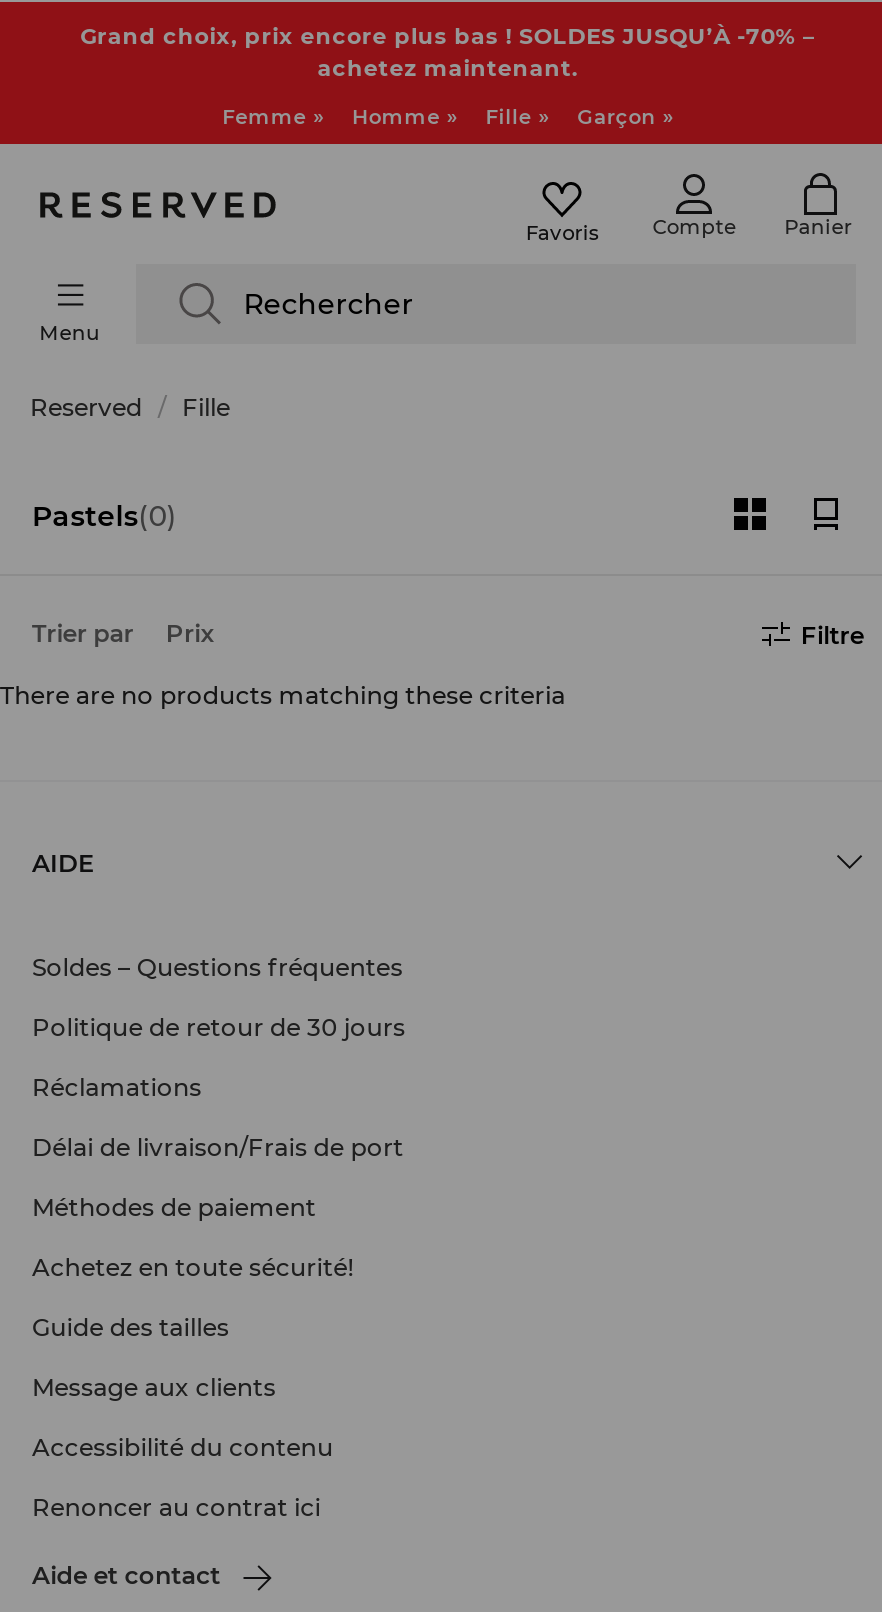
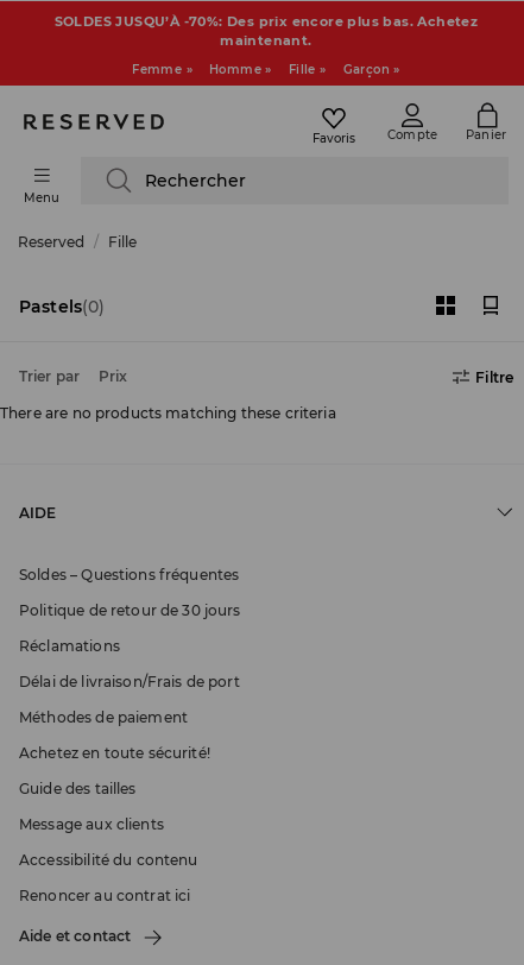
[80,22,816,82] Grand choix, prix encore plus bas ! SOLDES JUSQU’À -70% – | achetez maintenant. -> [54,13,478,49] SOLDES JUSQU’À -70%: Des prix encore plus bas. Achetez | maintenant.

